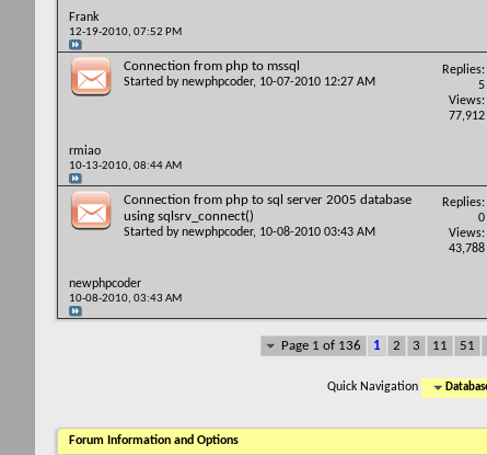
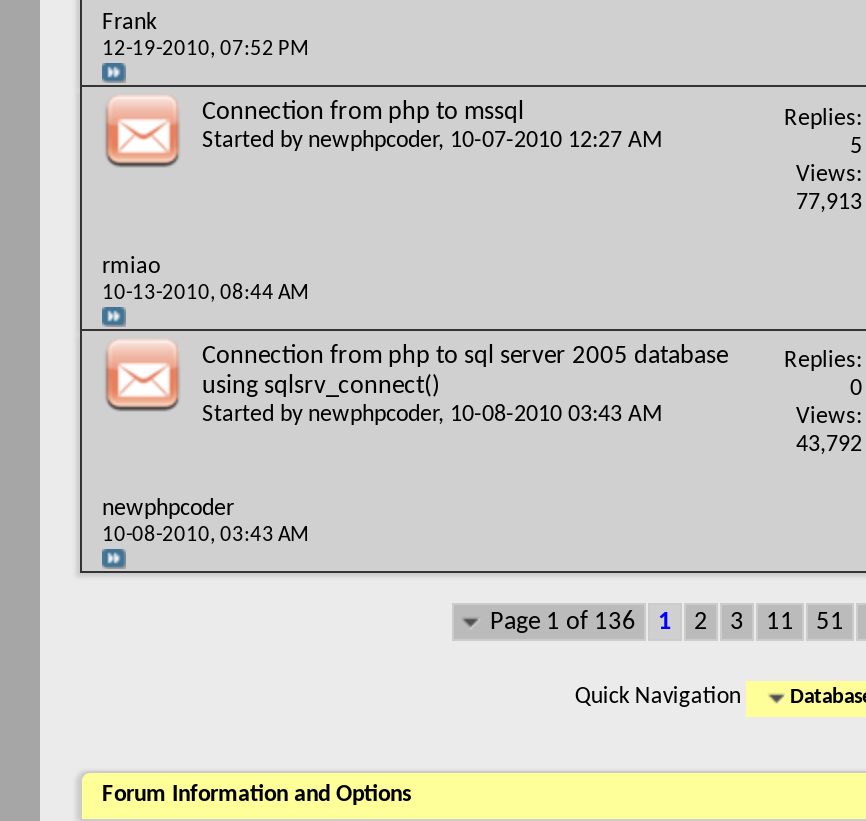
[449,110,485,123] 77,912 -> [796,191,862,215] 77,913
[449,243,485,256] 43,788 -> [796,434,862,458] 43,792

